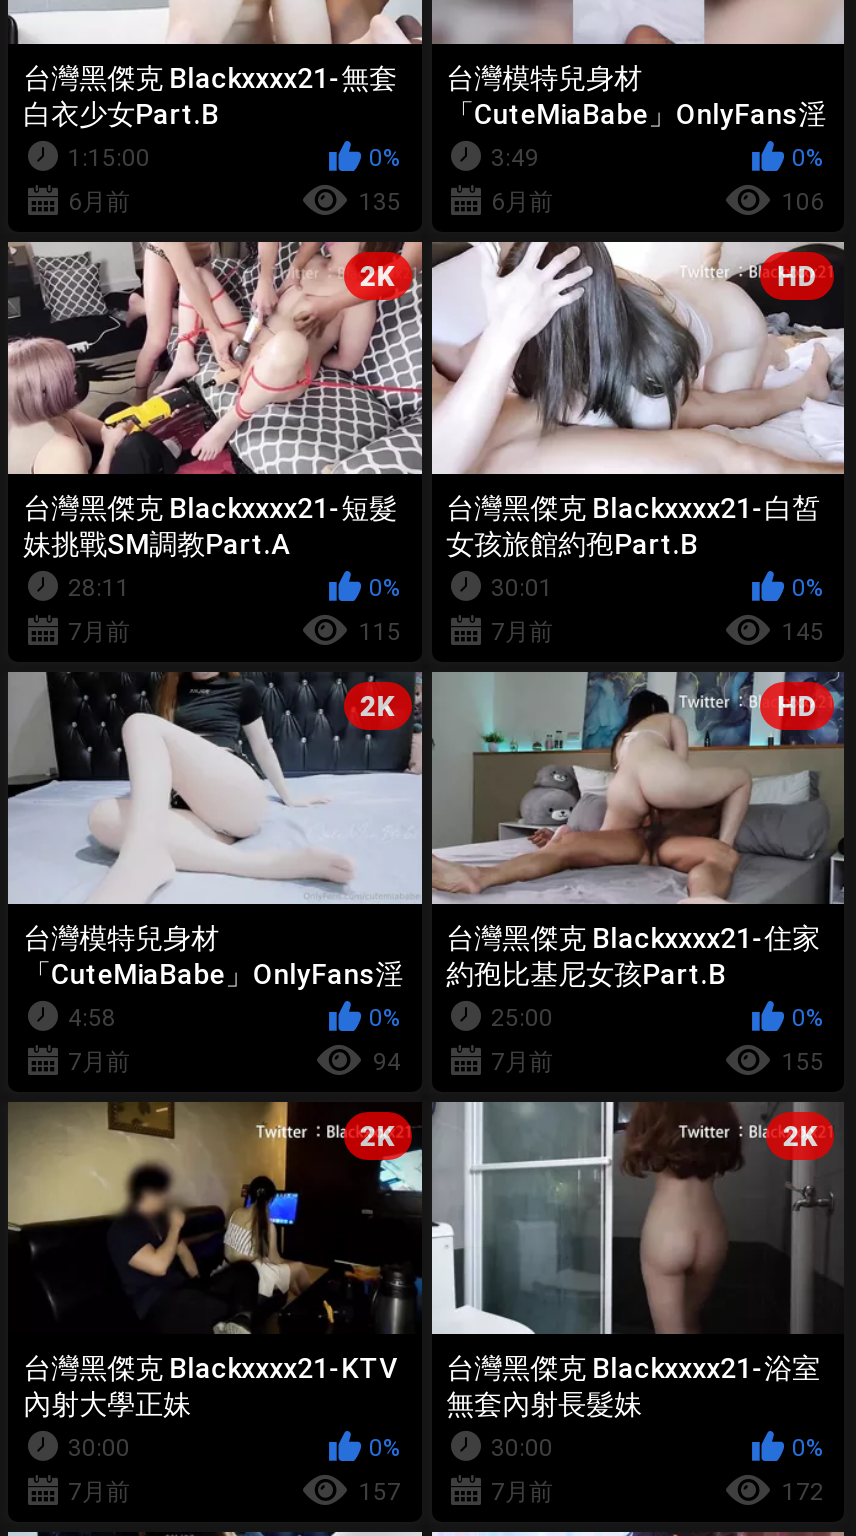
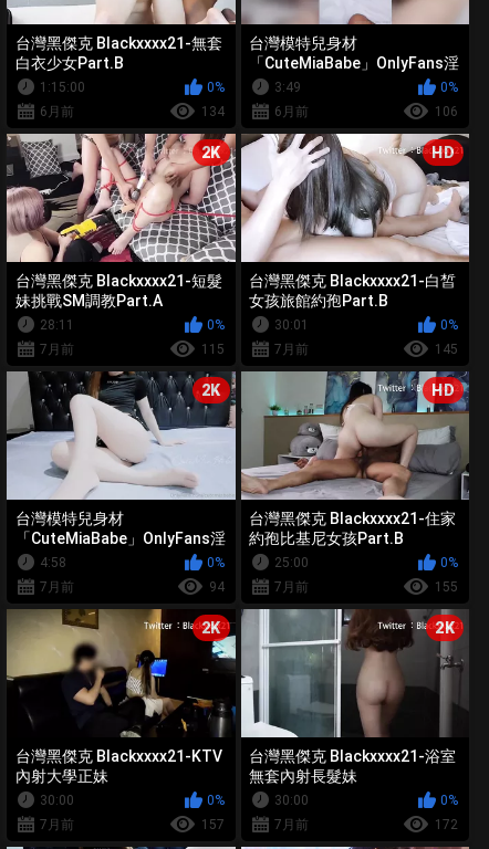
[359,188,401,216] 135 -> [201,104,224,119] 134

